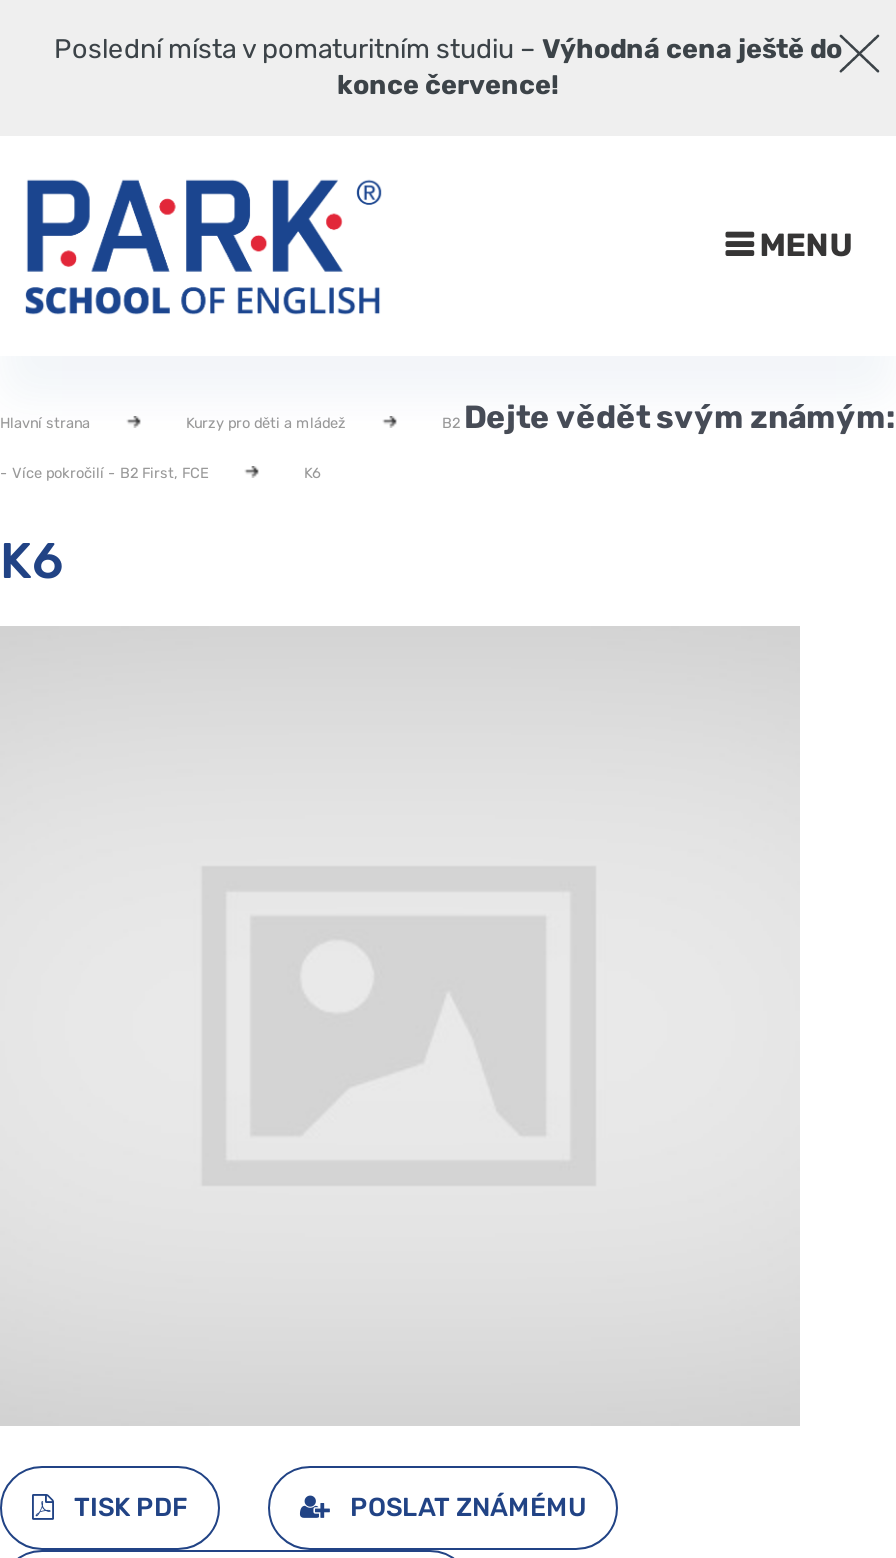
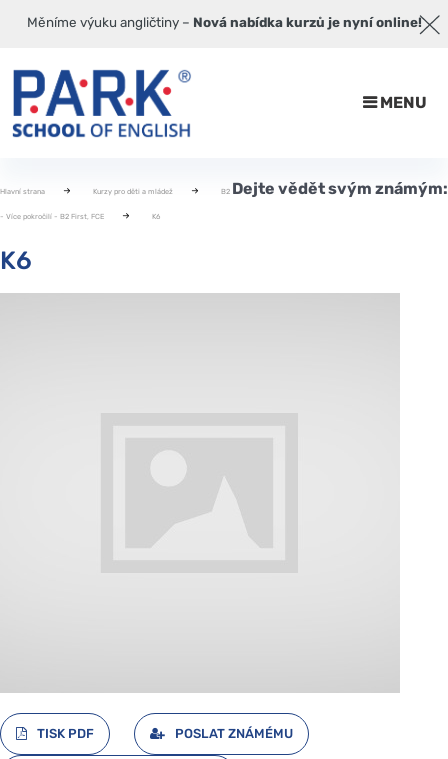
[54,32,842,100] Poslední místa v pomaturitním studiu – Výhodná cena ještě do | konce července! -> [26,14,421,30] Měníme výuku angličtiny – Nová nabídka kurzů je nyní online!

